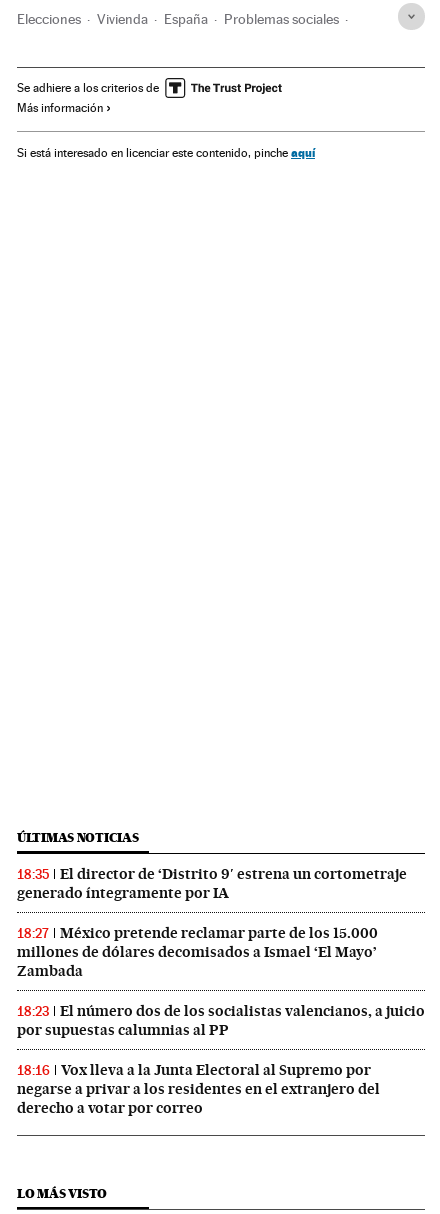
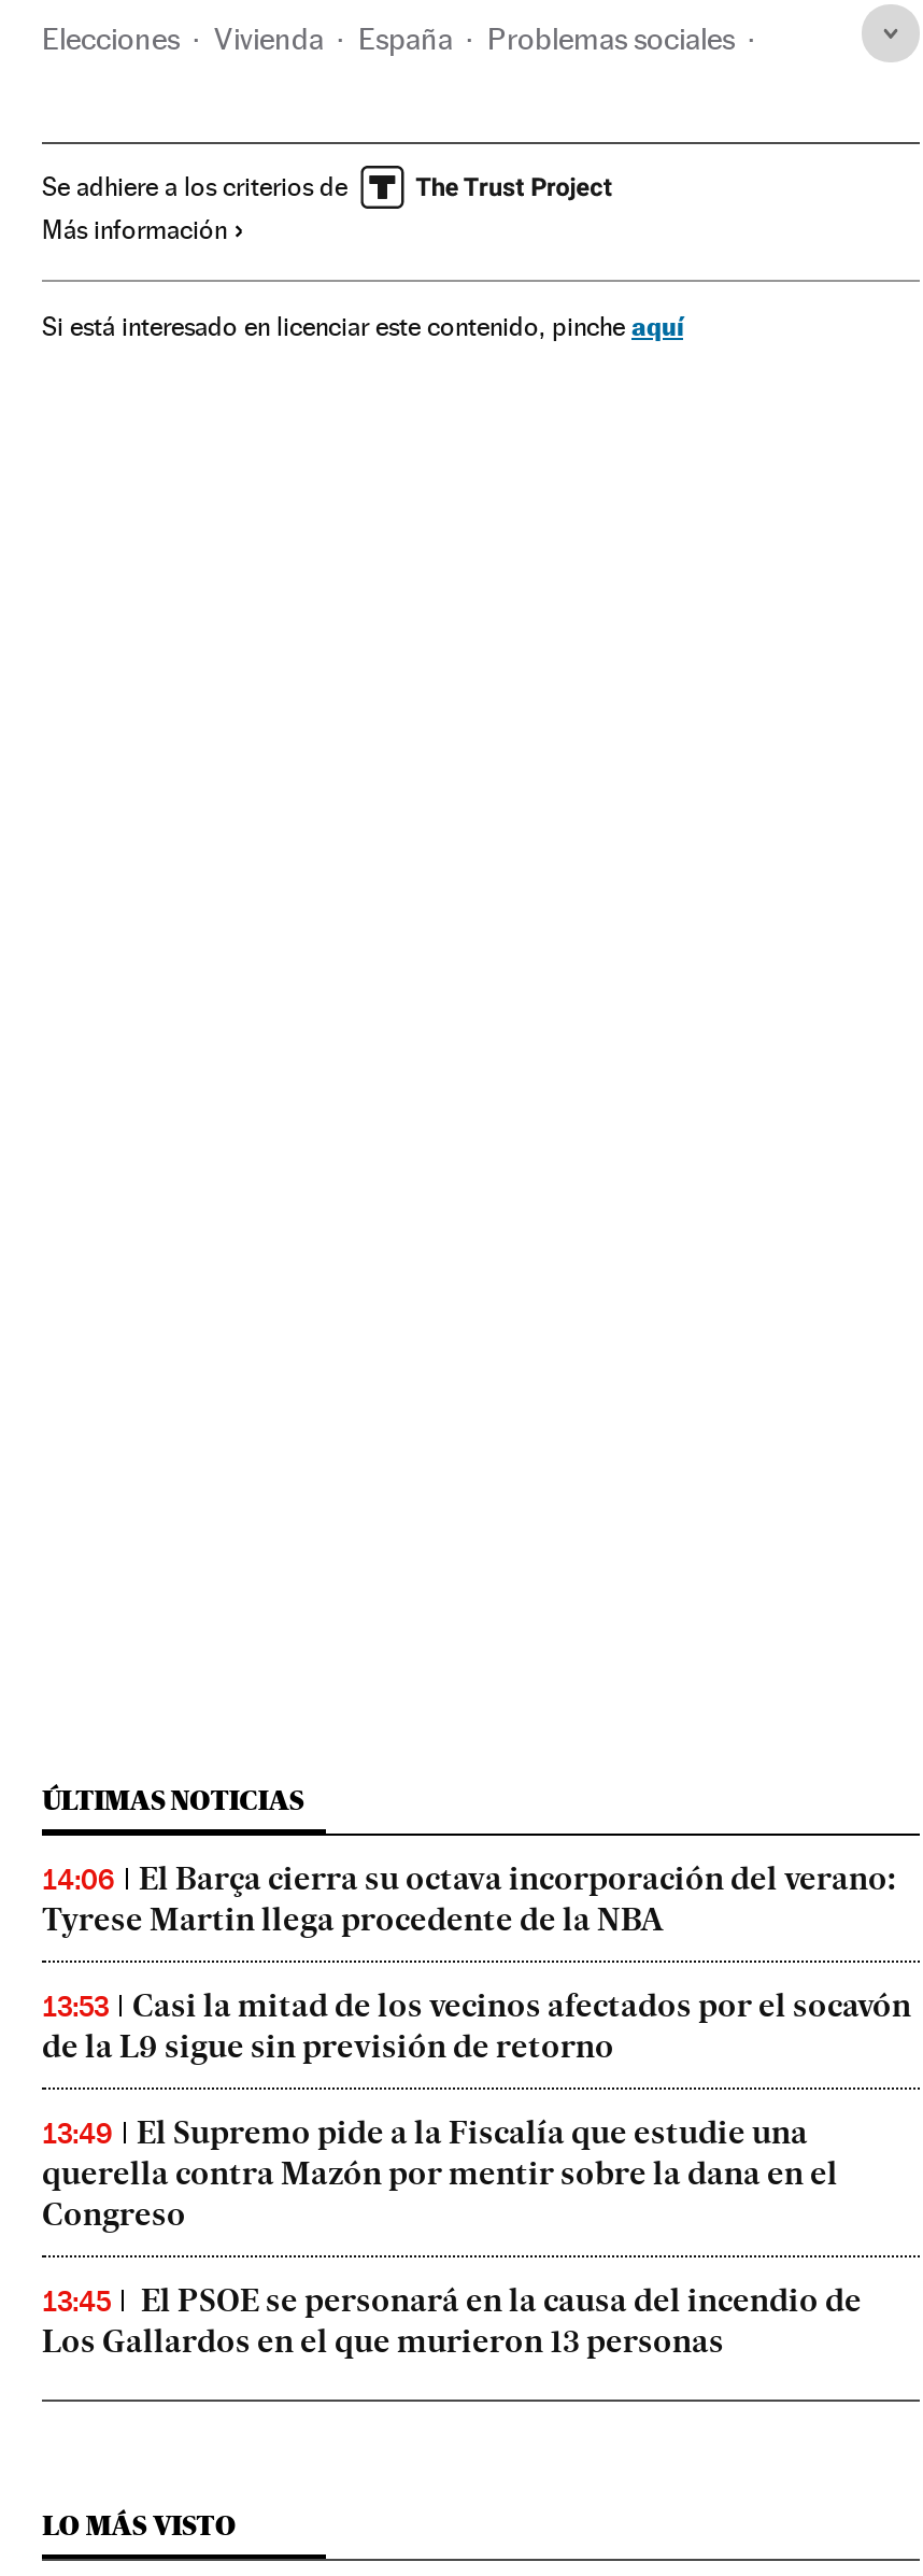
[17,865,407,902] 18:35 | El director de ‘Distrito 9′ estrena un cortometraje | generado íntegramente por IA -> [42,1859,896,1939] 14:06 | El Barça cierra su octava incorporación del verano: | Tyrese Martin llega procedente de la NBA
[17,924,378,980] 18:27 | México pretende reclamar parte de los 15.000 | millones de dólares decomisados a Ismael ‘El Mayo’ | Zambada -> [42,1986,911,2066] 13:53 | Casi la mitad de los vecinos afectados por el socavón | de la L9 sigue sin previsión de retorno
[17,1002,425,1039] 18:23 | El número dos de los socialistas valencianos, a juicio | por supuestas calumnias al PP -> [42,2113,838,2234] 13:49 | El Supremo pide a la Fiscalía que estudie una | querella contra Mazón por mentir sobre la dana en el | Congreso
[17,1061,380,1117] 18:16 | Vox lleva a la Junta Electoral al Supremo por | negarse a privar a los residentes en el extranjero del | derecho a votar por correo -> [42,2281,862,2361] 13:45 | El PSOE se personará en la causa del incendio de | Los Gallardos en el que murieron 13 personas

